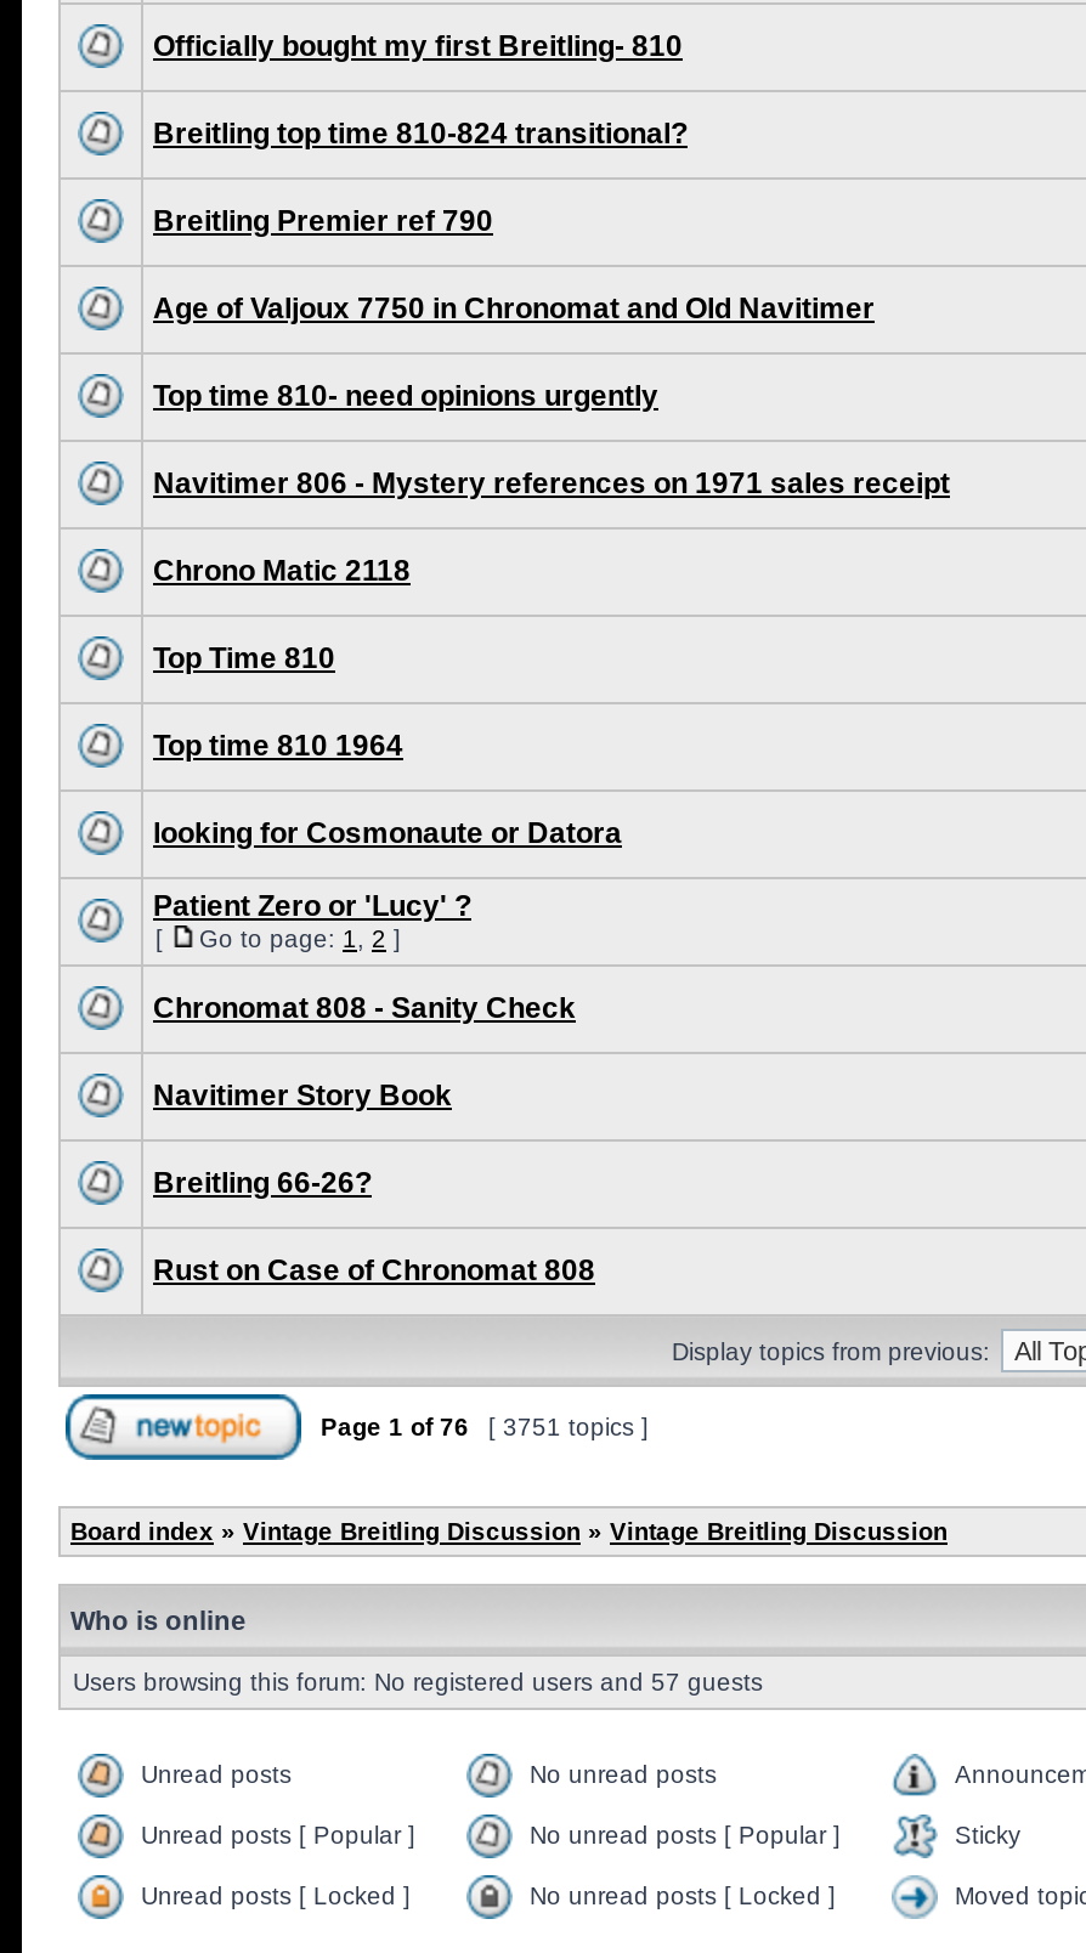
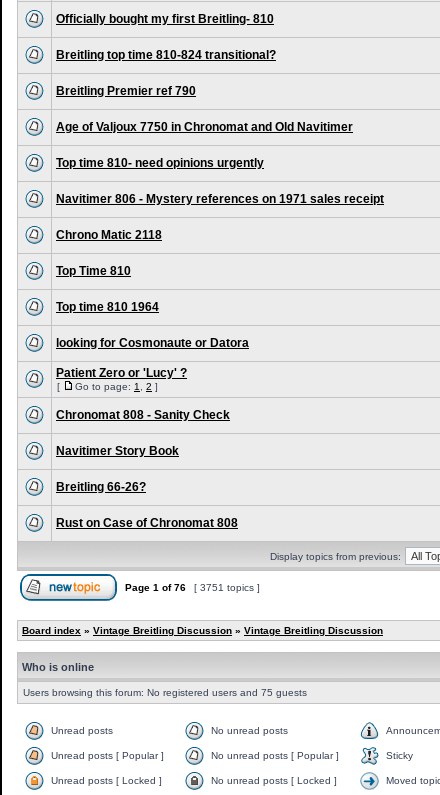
[73,1669,763,1696] Users browsing this forum: No registered users and 57 guests -> [23,687,307,698] Users browsing this forum: No registered users and 75 guests

